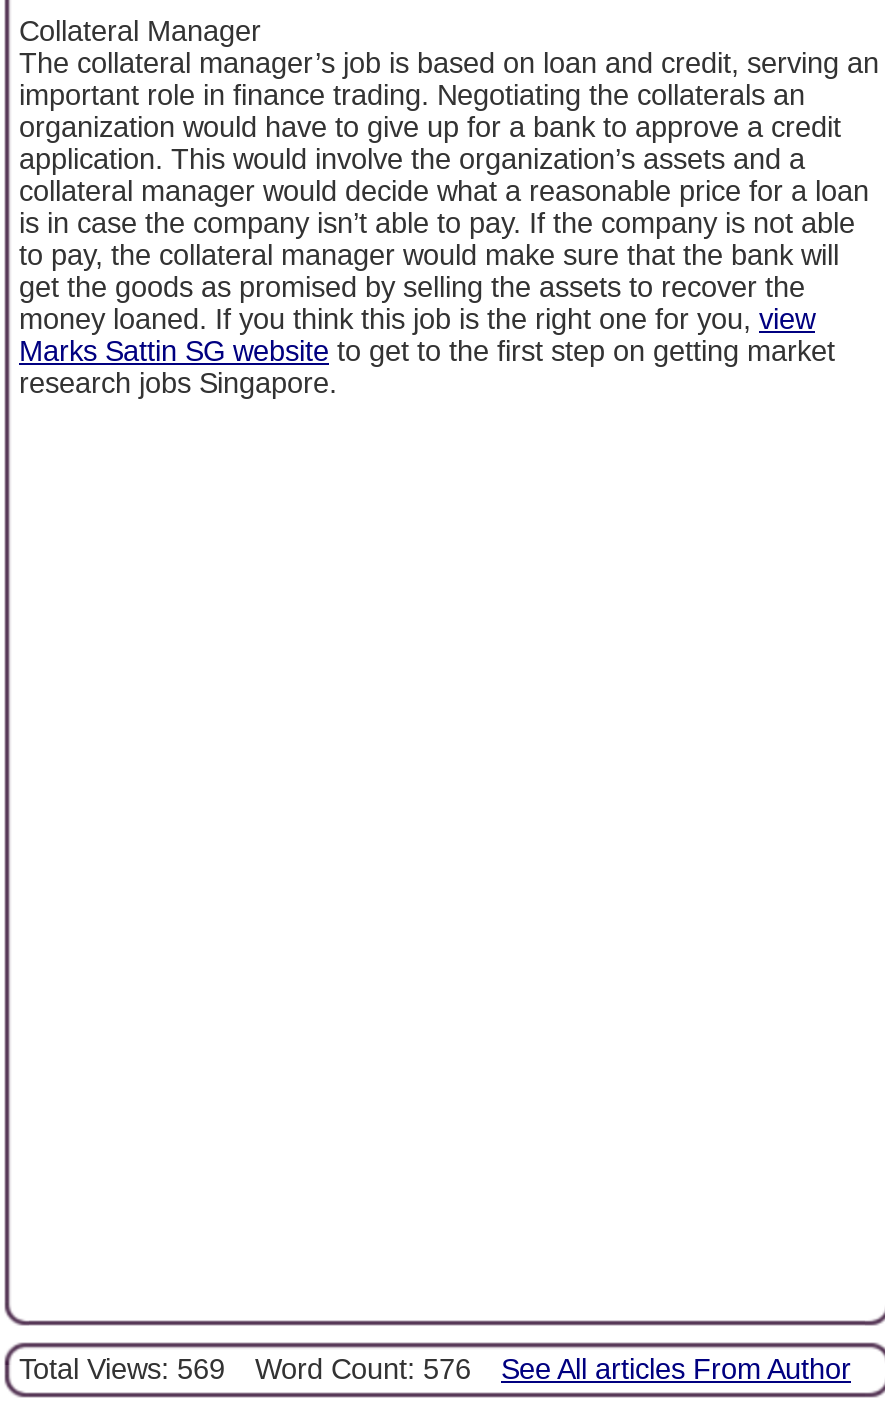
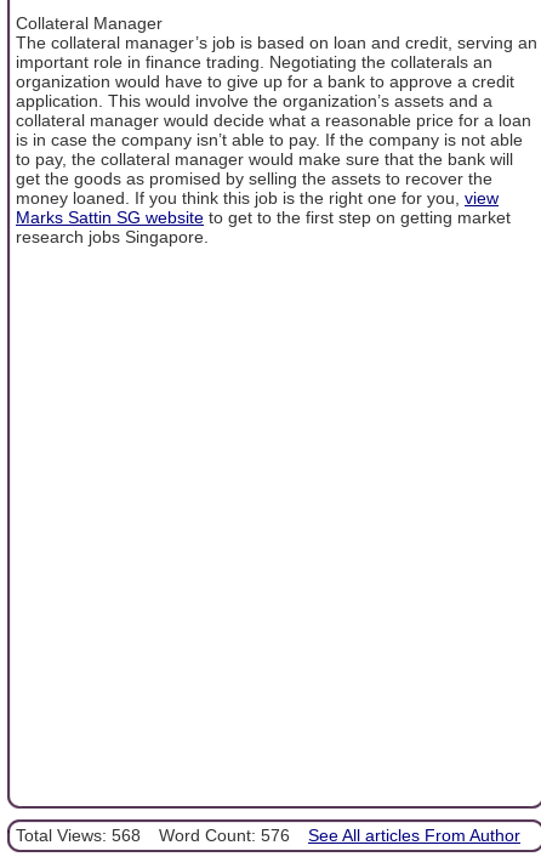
[19,1353,851,1385] Total Views: 569 Word Count: 576 See All articles From Author -> [16,826,520,845] Total Views: 568 Word Count: 576 See All articles From Author

